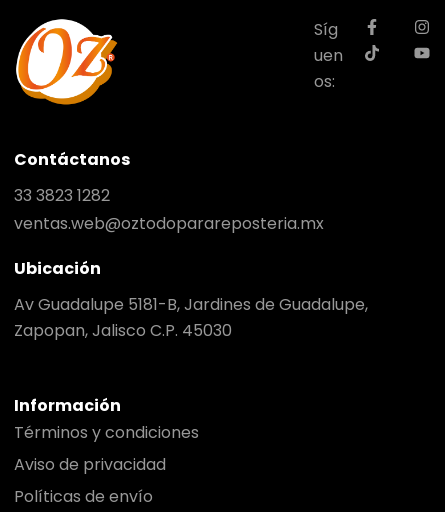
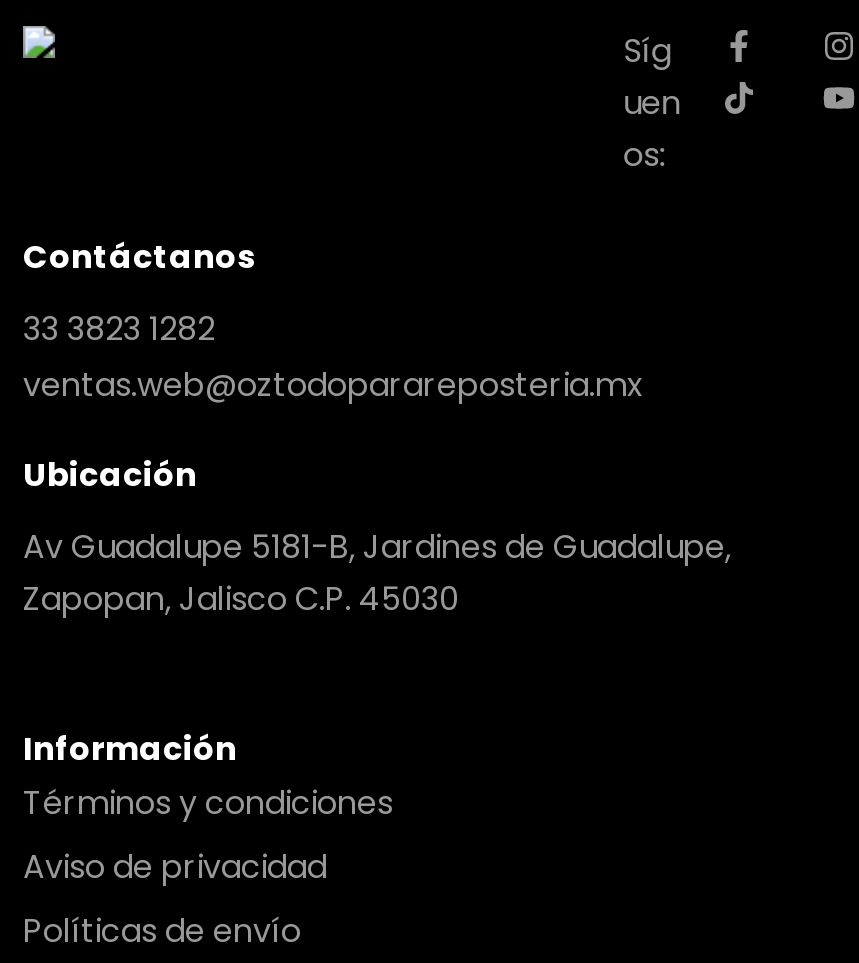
[14,16,118,106] [image] -> none

